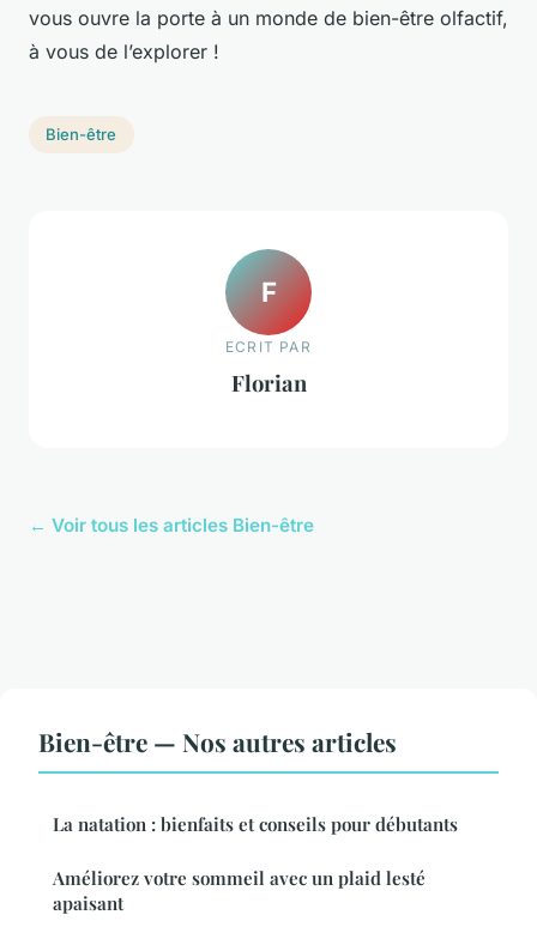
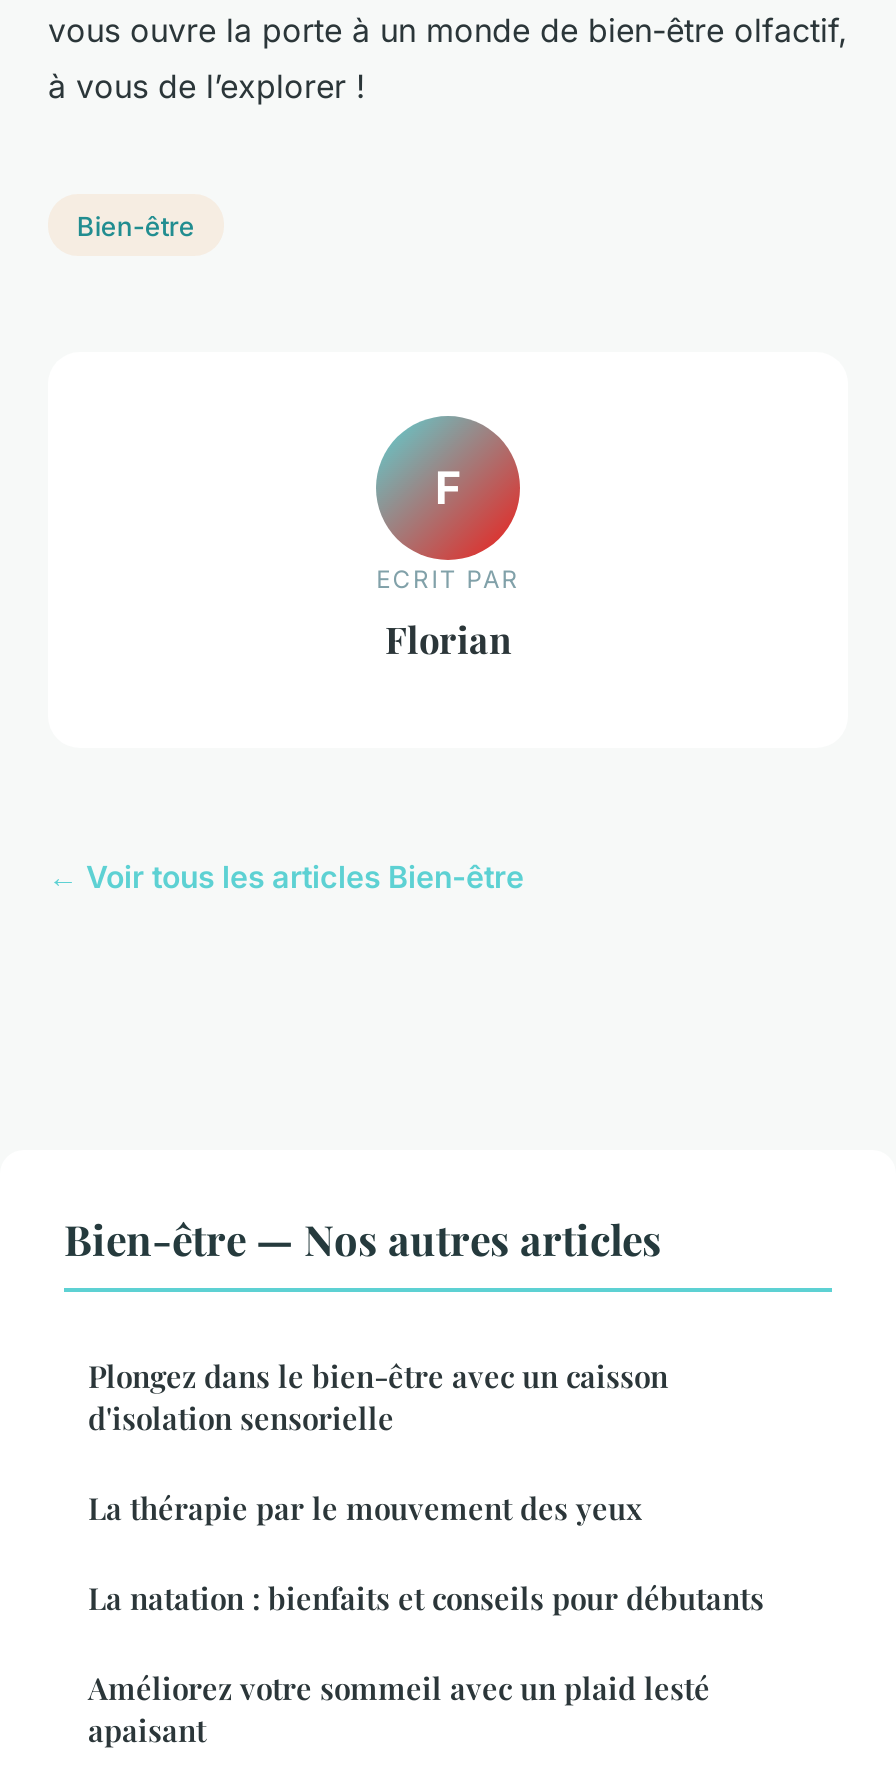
none -> [88,1355,668,1527] Plongez dans le bien-être avec un caisson | d'isolation sensorielle | La thérapie par le mouvement des yeux

